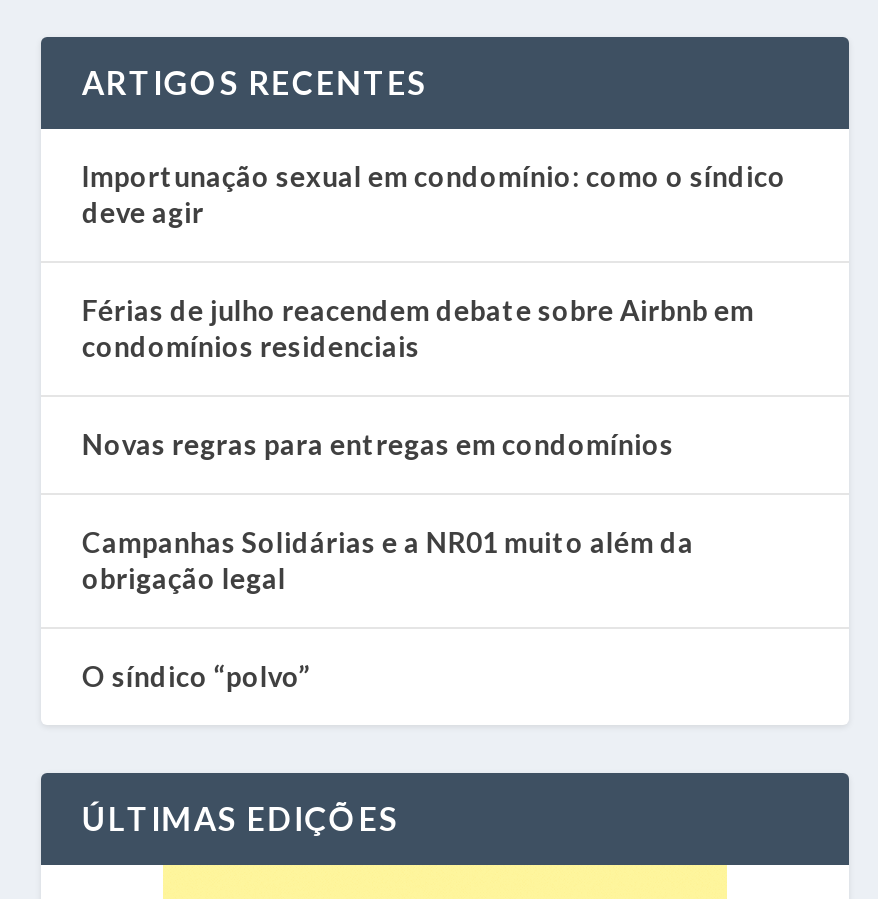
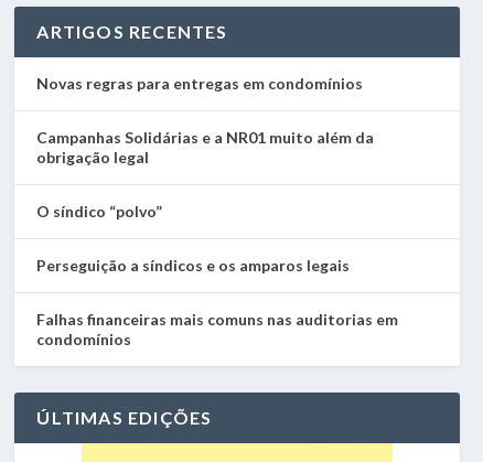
[82,158,786,362] Importunação sexual em condomínio: como o síndico | deve agir | Férias de julho reacendem debate sobre Airbnb em | condomínios residenciais -> none
moved [82,426,694,692] -> [37,73,374,220]: Novas regras para entregas em condomínios | Campanhas Solidárias e a NR01 muito além da | obrigação legal | O síndico “polvo”
none -> [37,255,399,348] Perseguição a síndicos e os amparos legais | Falhas financeiras mais comuns nas auditorias em | condomínios

